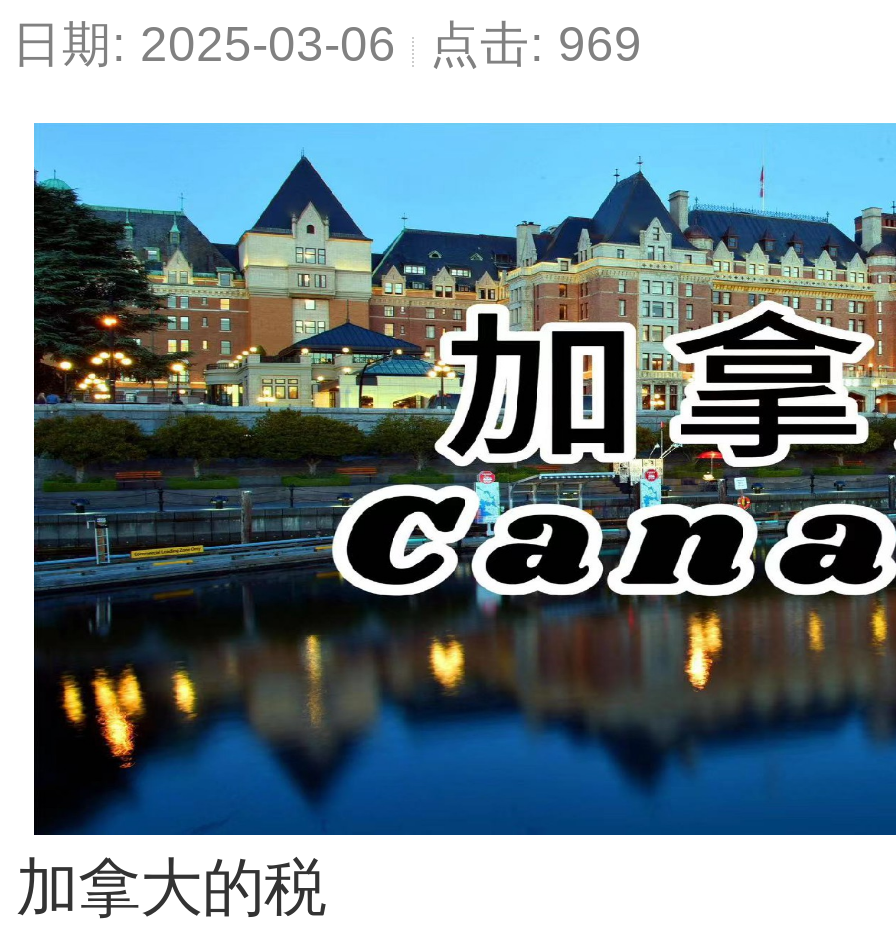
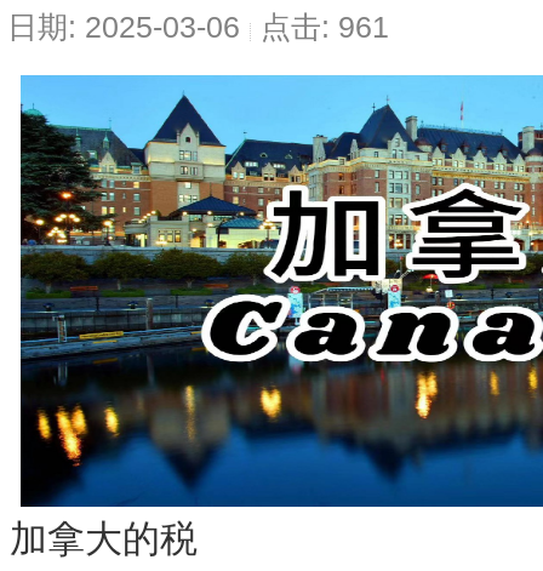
[12,17,642,71] 日期: 2025-03-06 点击: 969 -> [7,11,389,44] 日期: 2025-03-06 点击: 961

